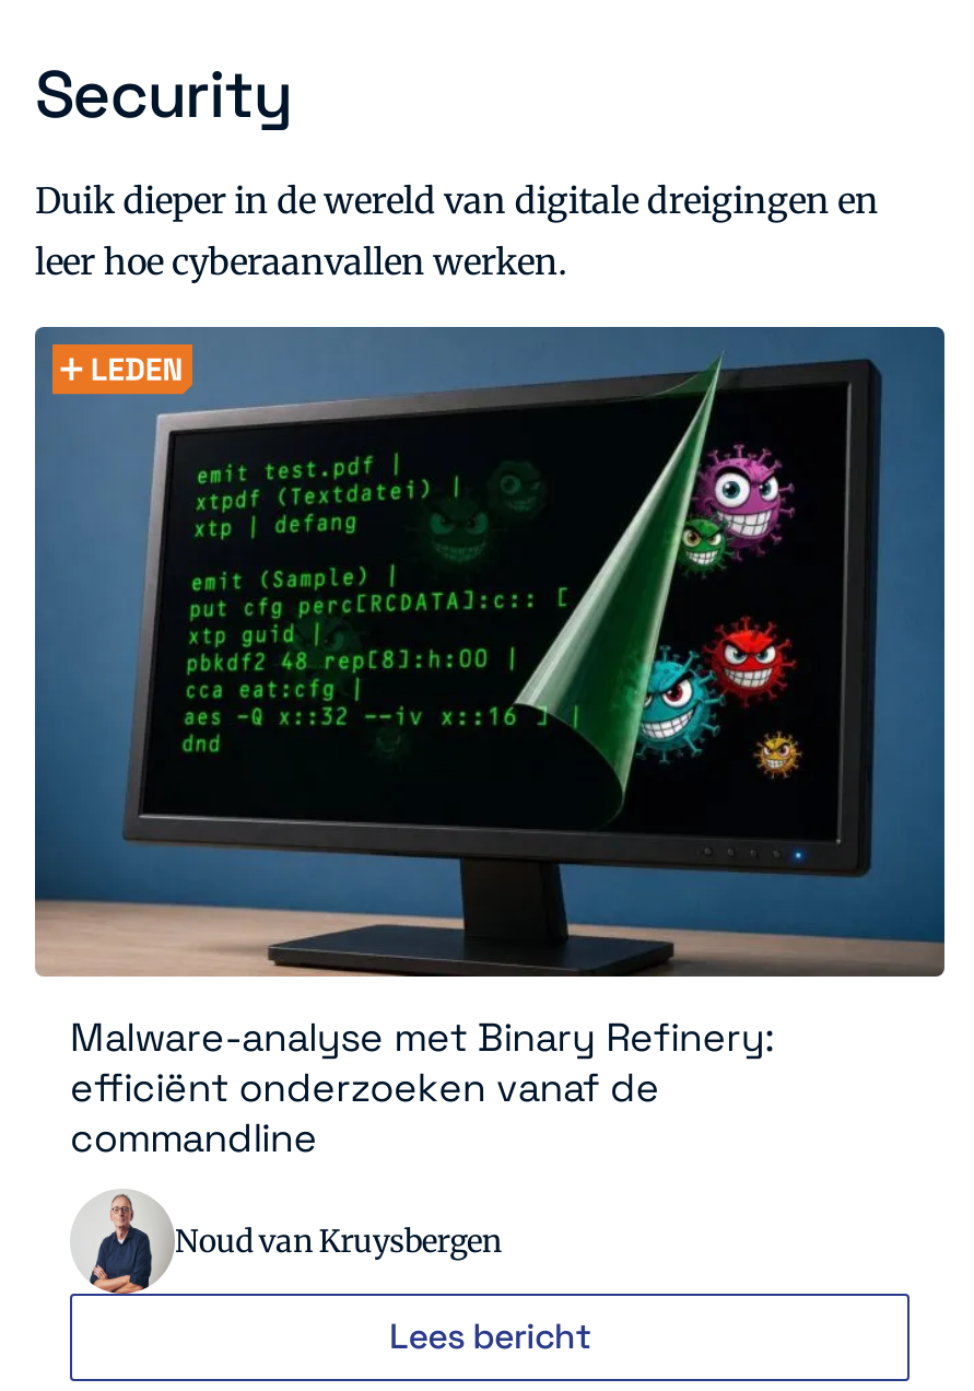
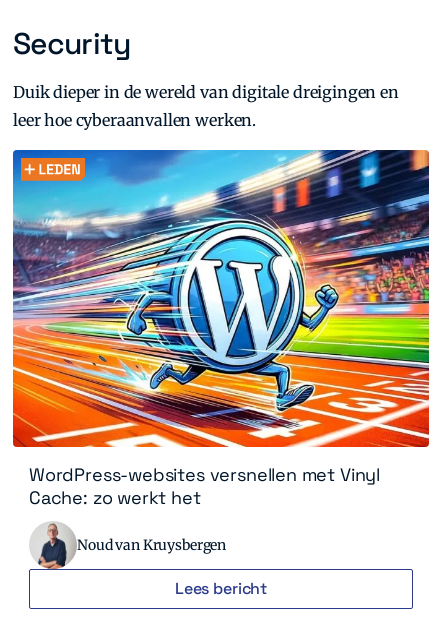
[33,324,947,1162] [image] | Malware-analyse met Binary Refinery: | efficiënt onderzoeken vanaf de | commandline -> [12,149,430,509] [image] | WordPress-websites versnellen met Vinyl | Cache: zo werkt het

